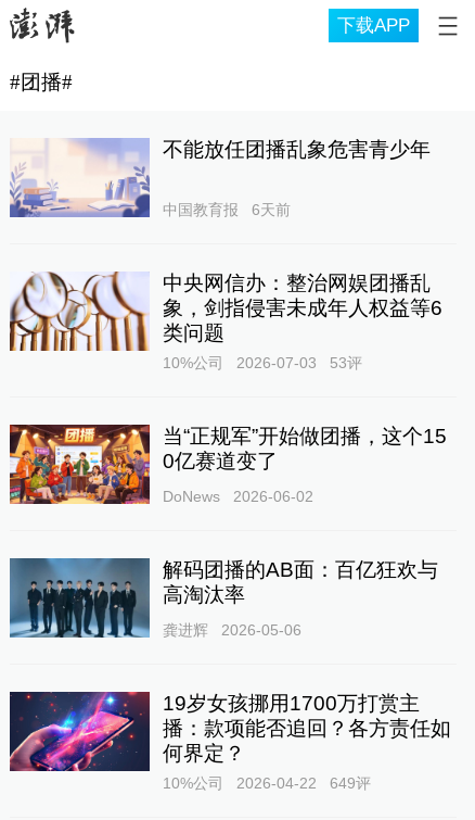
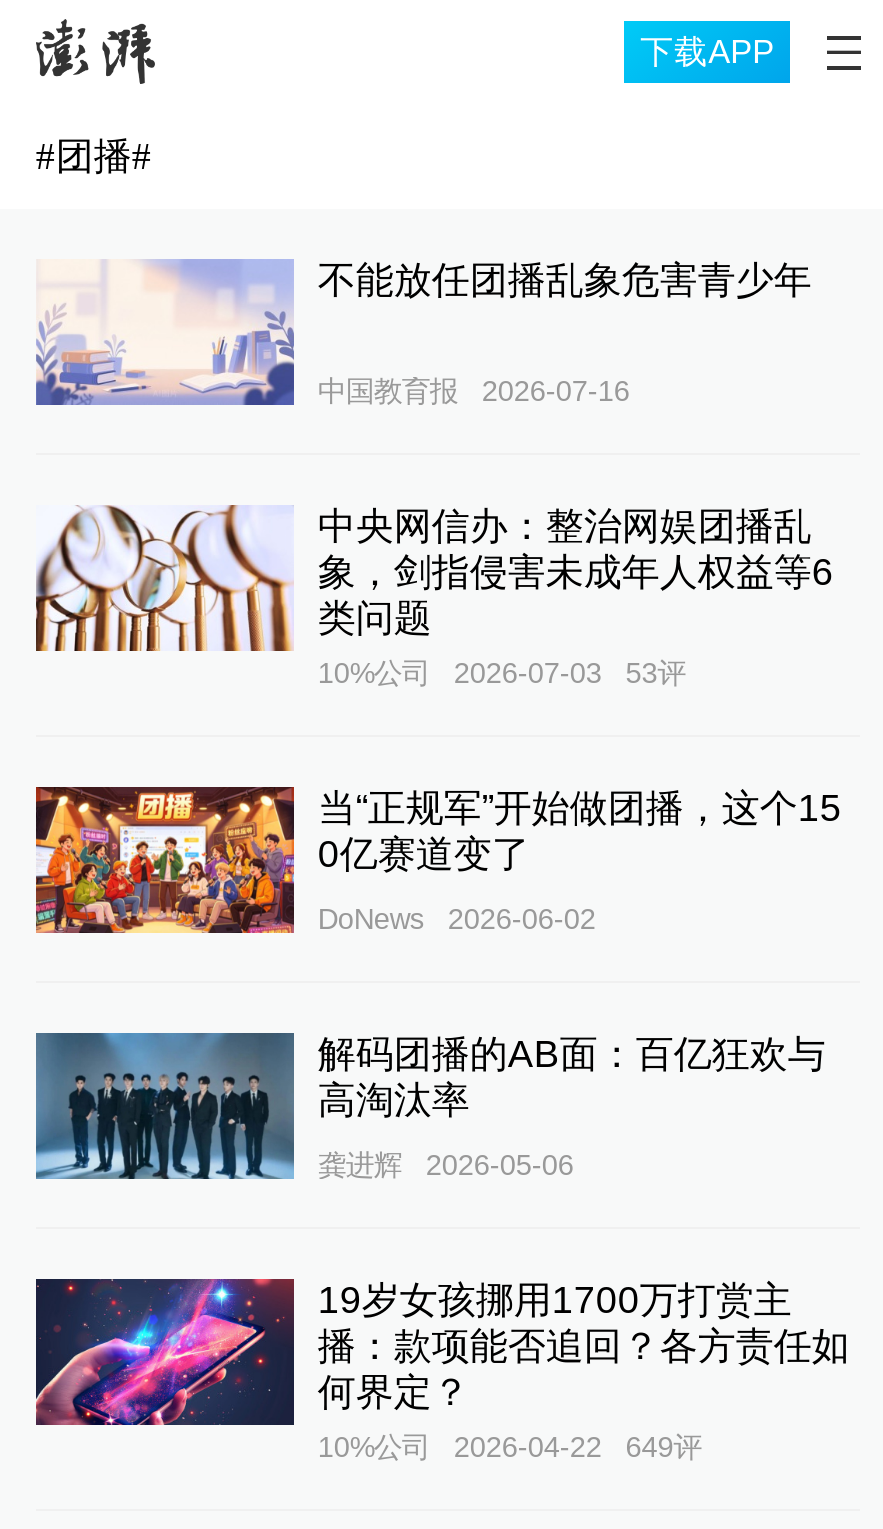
[163,201,290,218] 中国教育报 6天前 -> [318,375,630,407] 中国教育报 2026-07-16

